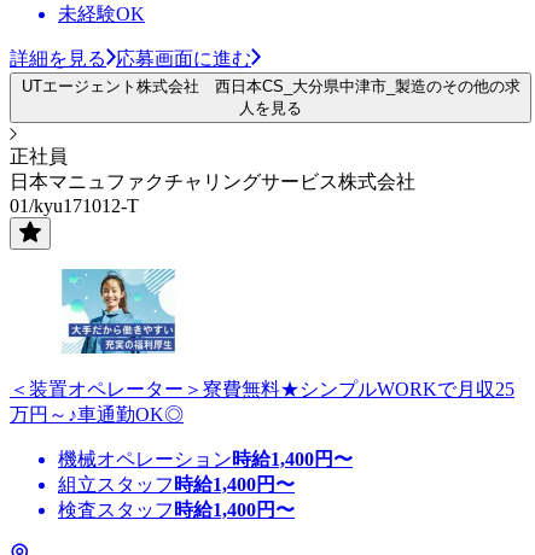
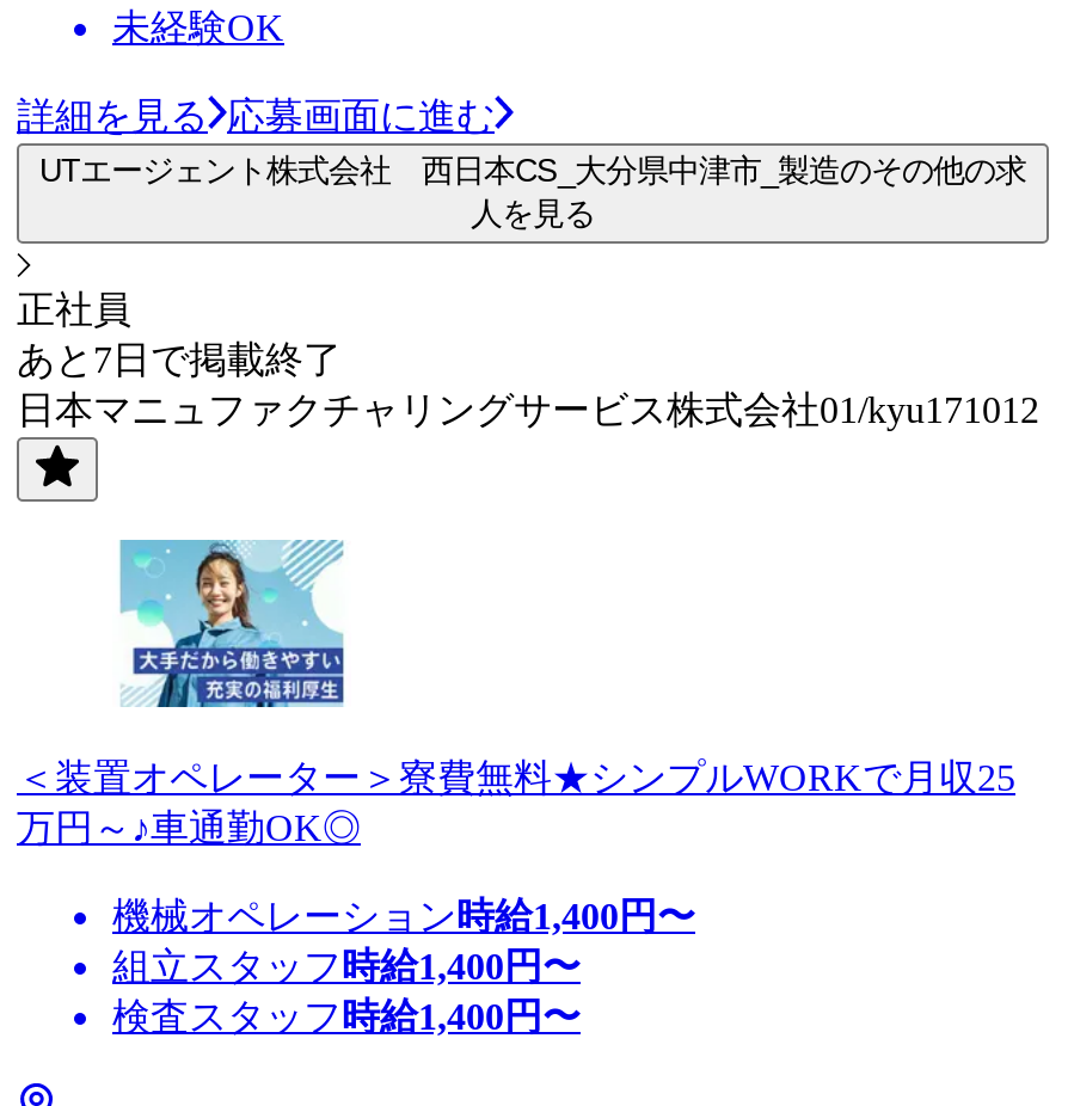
[10,171,415,216] 日本マニュファクチャリングサービス株式会社 | 01/kyu171012-T -> [17,339,1039,430] あと7日で掲載終了 | 日本マニュファクチャリングサービス株式会社01/kyu171012

